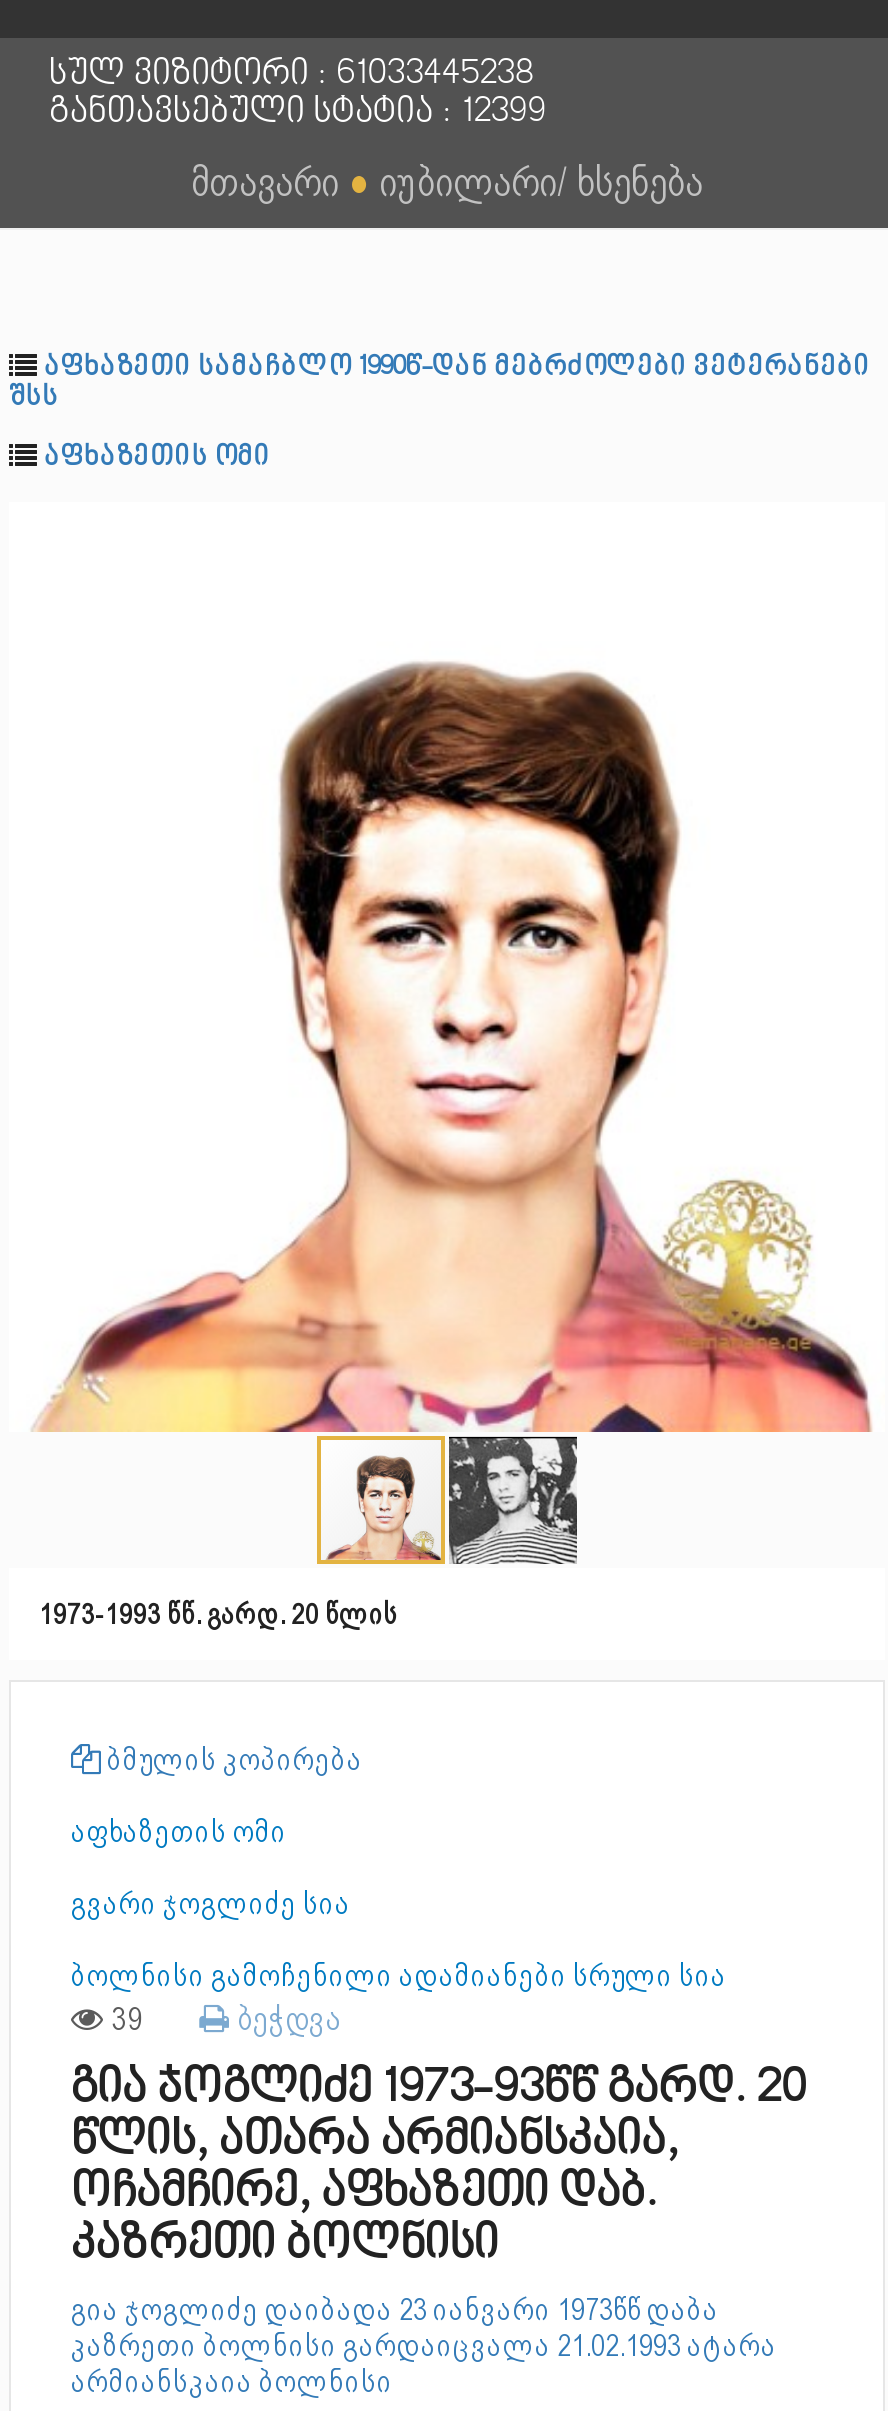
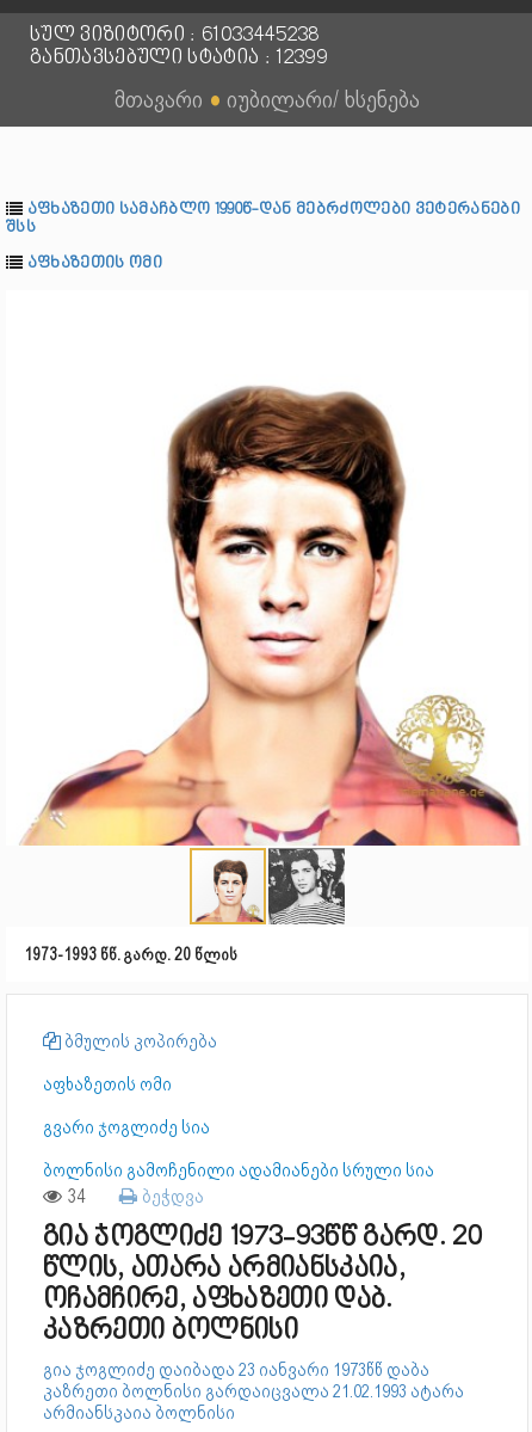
[103,2000,341,2038] 39 ბეჭდვა -> [62,1185,204,1207] 34 ბეჭდვა

